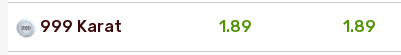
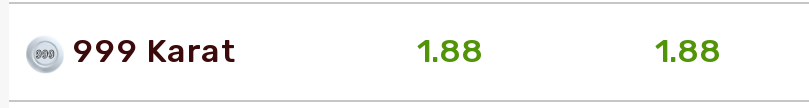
[219,17,252,36] 1.89 -> [417,32,483,70] 1.88
[343,17,376,36] 1.89 -> [655,32,721,70] 1.88

